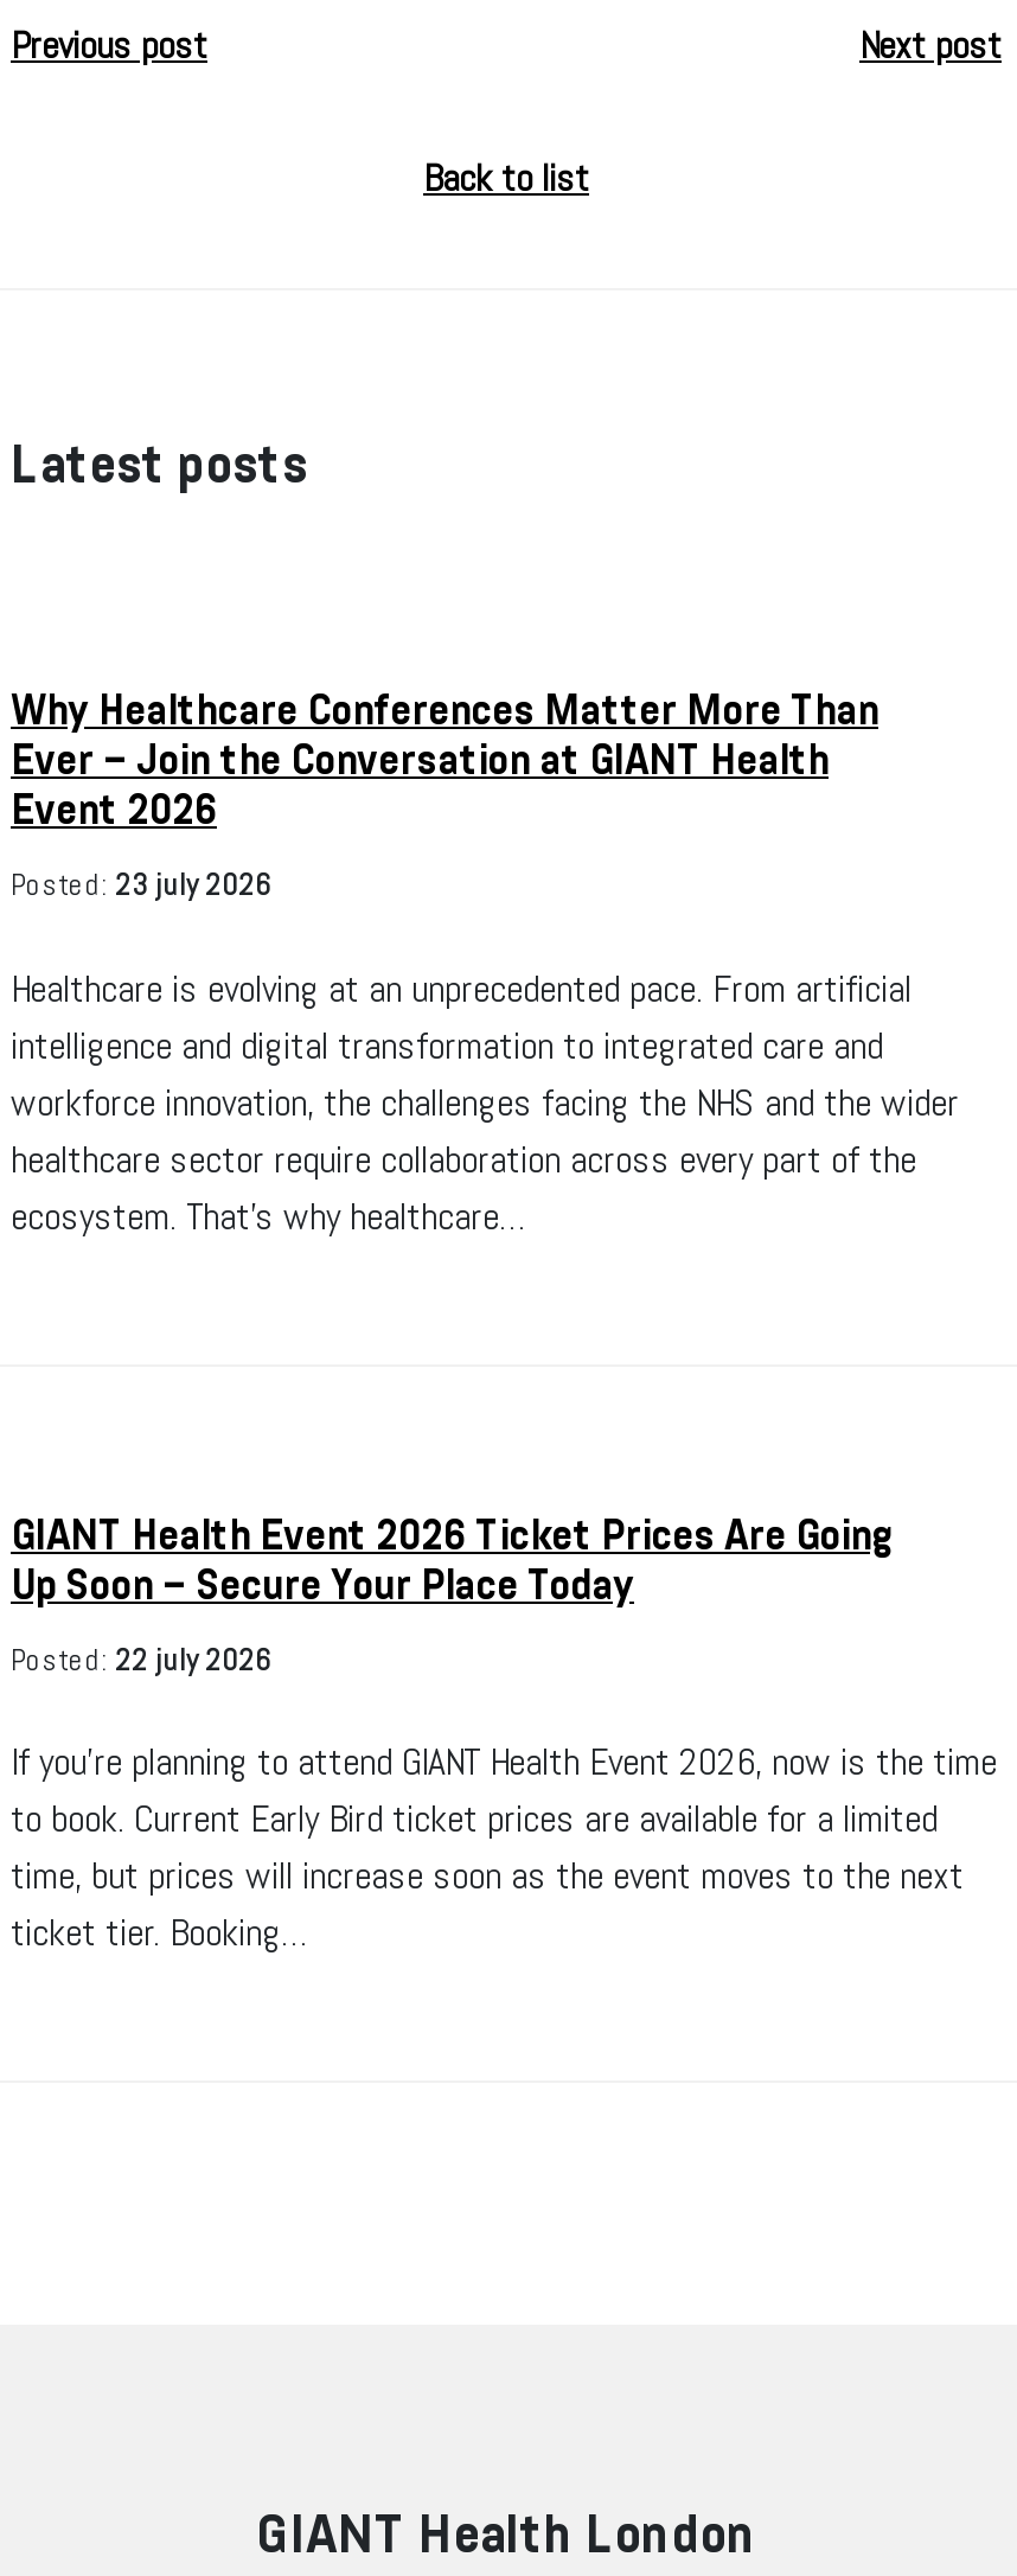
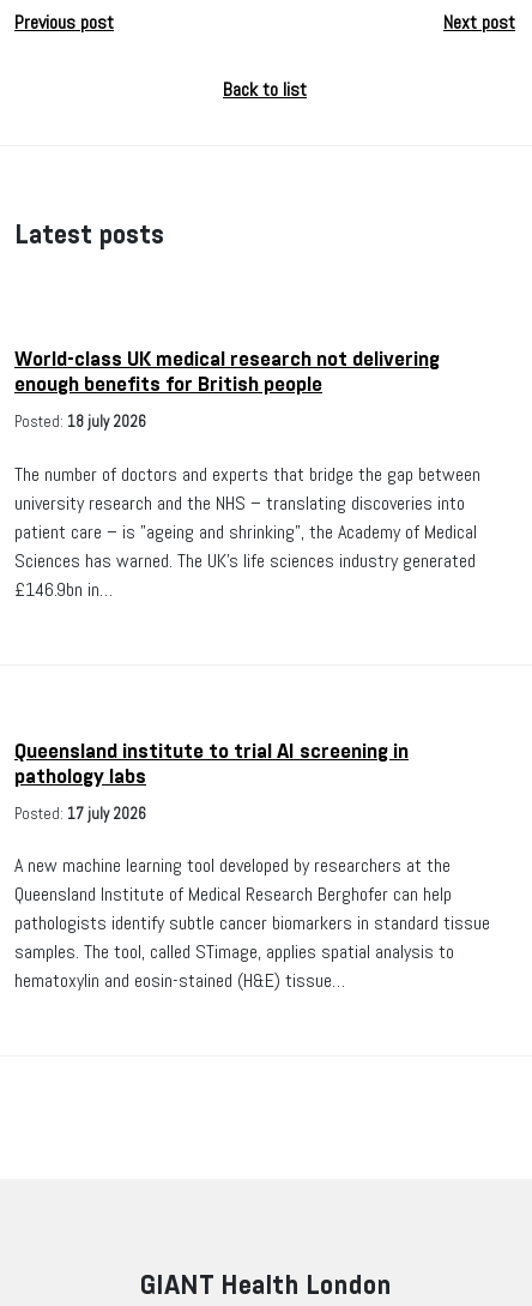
[11,694,959,1241] Why Healthcare Conferences Matter More Than | Ever – Join the Conversation at GIANT Health | Event 2026 | Posted: 23 july 2026 | Healthcare is evolving at an unprecedented pace. From artificial | intelligence and digital transformation to integrated care and | workforce innovation, the challenges facing the NHS and the wider | healthcare sector require collaboration across every part of the | ecosystem. That's why healthcare… -> [14,351,480,602] World-class UK medical research not delivering | enough benefits for British people | Posted: 18 july 2026 | The number of doctors and experts that bridge the gap between | university research and the NHS – translating discoveries into | patient care – is "ageing and shrinking", the Academy of Medical | Sciences has warned. The UK's life sciences industry generated | £146.9bn in…
[11,1518,997,1958] GIANT Health Event 2026 Ticket Prices Are Going | Up Soon – Secure Your Place Today | Posted: 22 july 2026 | If you're planning to attend GIANT Health Event 2026, now is the time | to book. Current Early Bird ticket prices are available for a limited | time, but prices will increase soon as the event moves to the next | ticket tier. Booking… -> [14,742,490,993] Queensland institute to trial AI screening in | pathology labs | Posted: 17 july 2026 | A new machine learning tool developed by researchers at the | Queensland Institute of Medical Research Berghofer can help | pathologists identify subtle cancer biomarkers in standard tissue | samples. The tool, called STimage, applies spatial analysis to | hematoxylin and eosin-stained (H&E) tissue…

